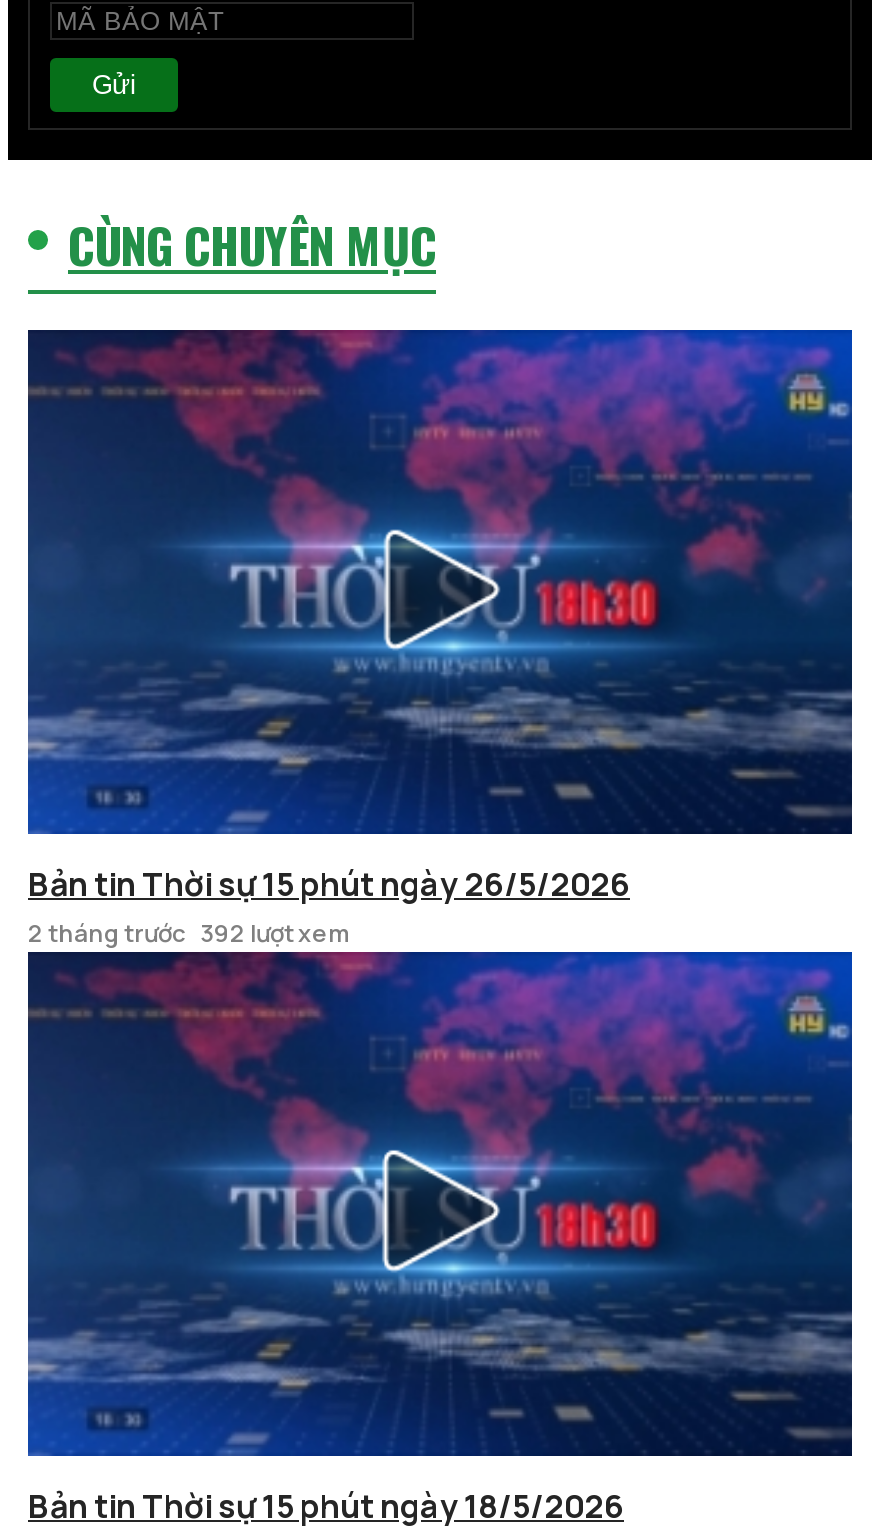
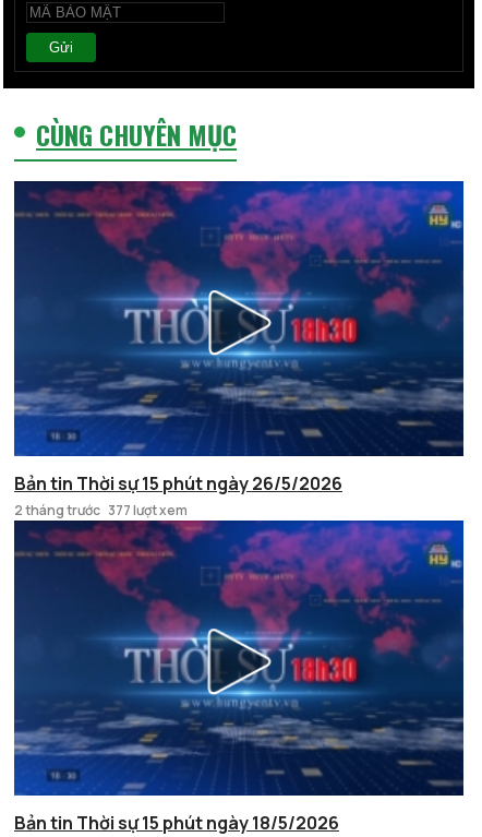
[28,916,350,950] 2 tháng trước 392 lượt xem -> [14,501,188,519] 2 tháng trước 377 lượt xem

